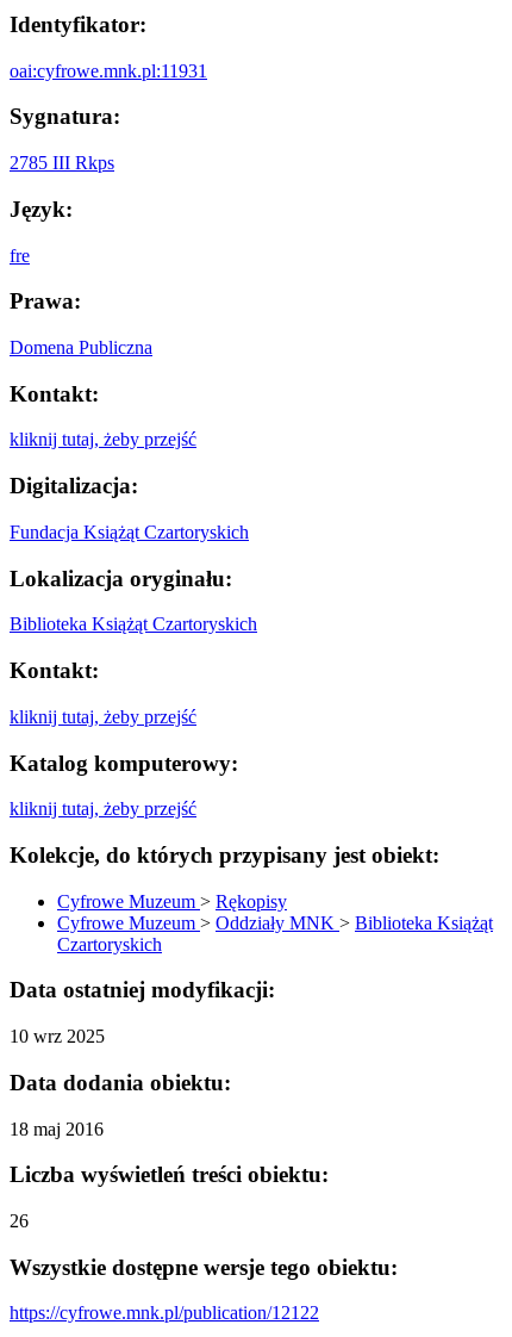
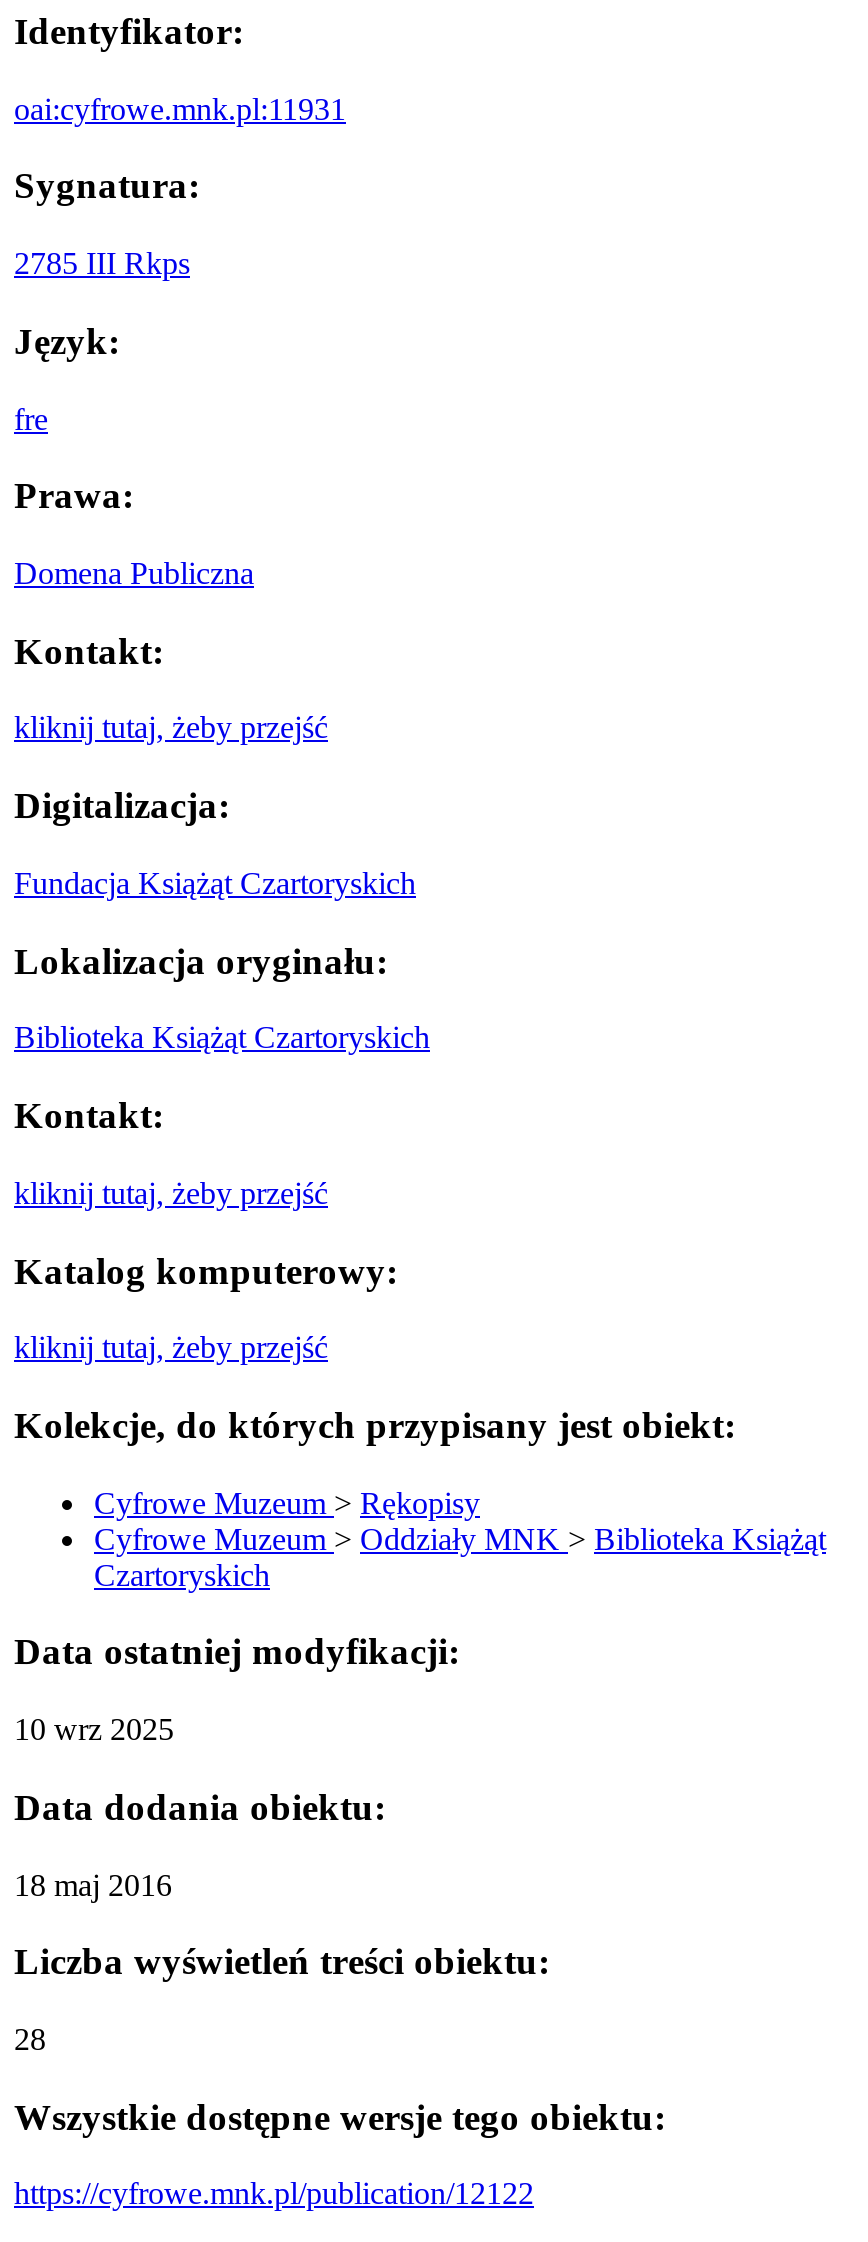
[10,1211,29,1231] 26 -> [14,2022,46,2056] 28

